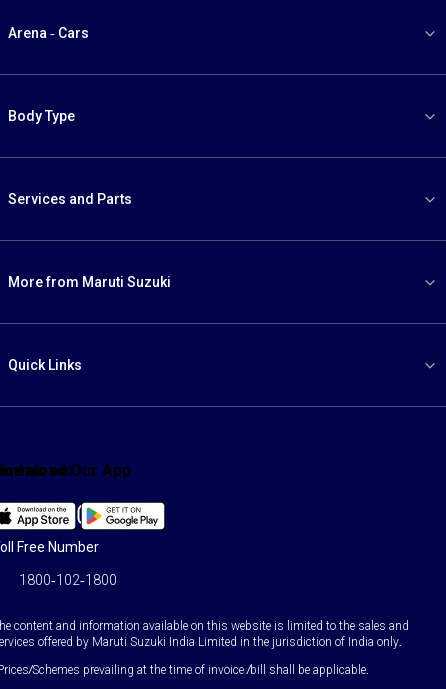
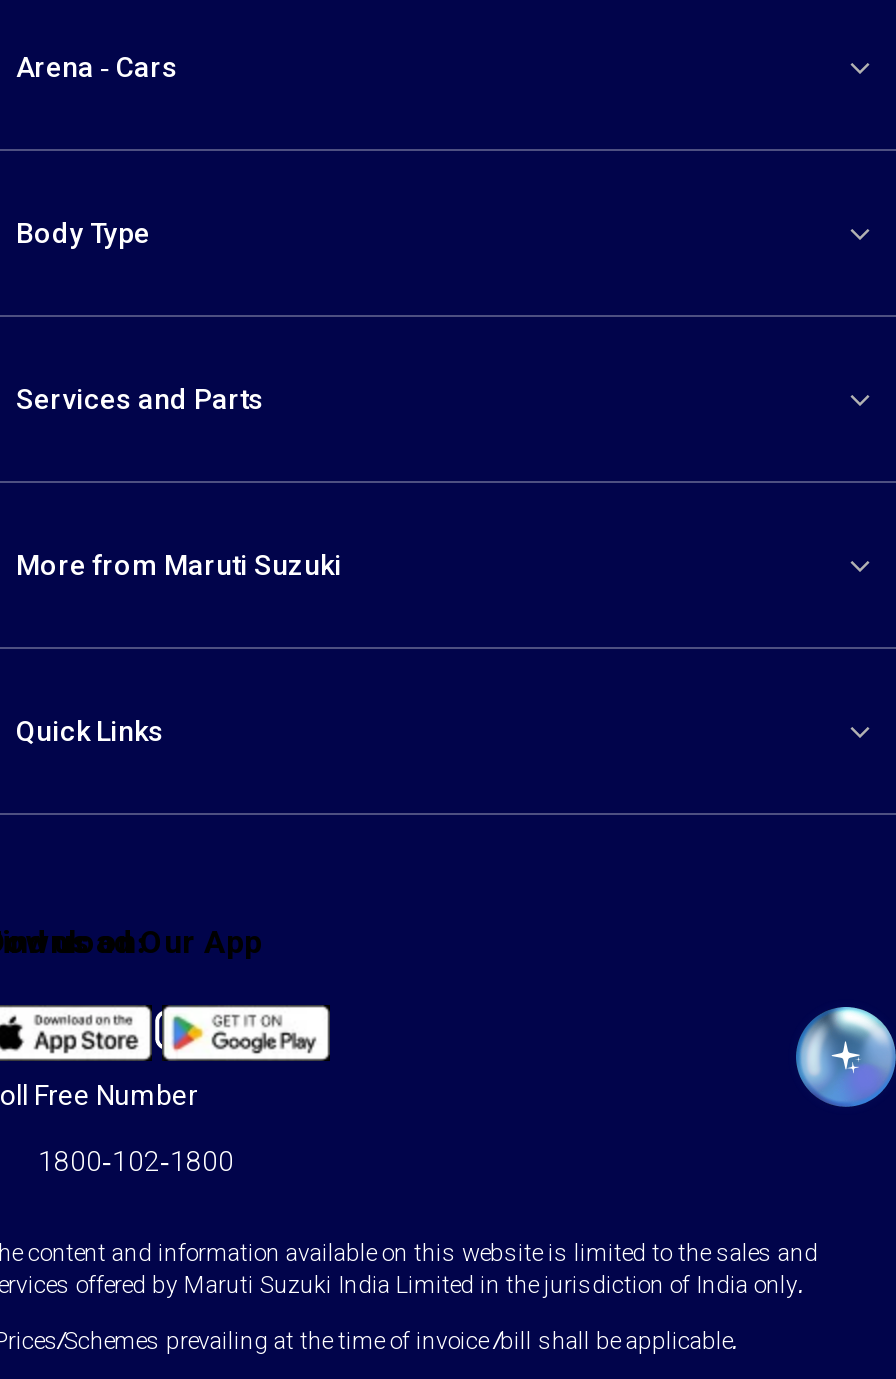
none -> [794,1005,890,1109] [image]

